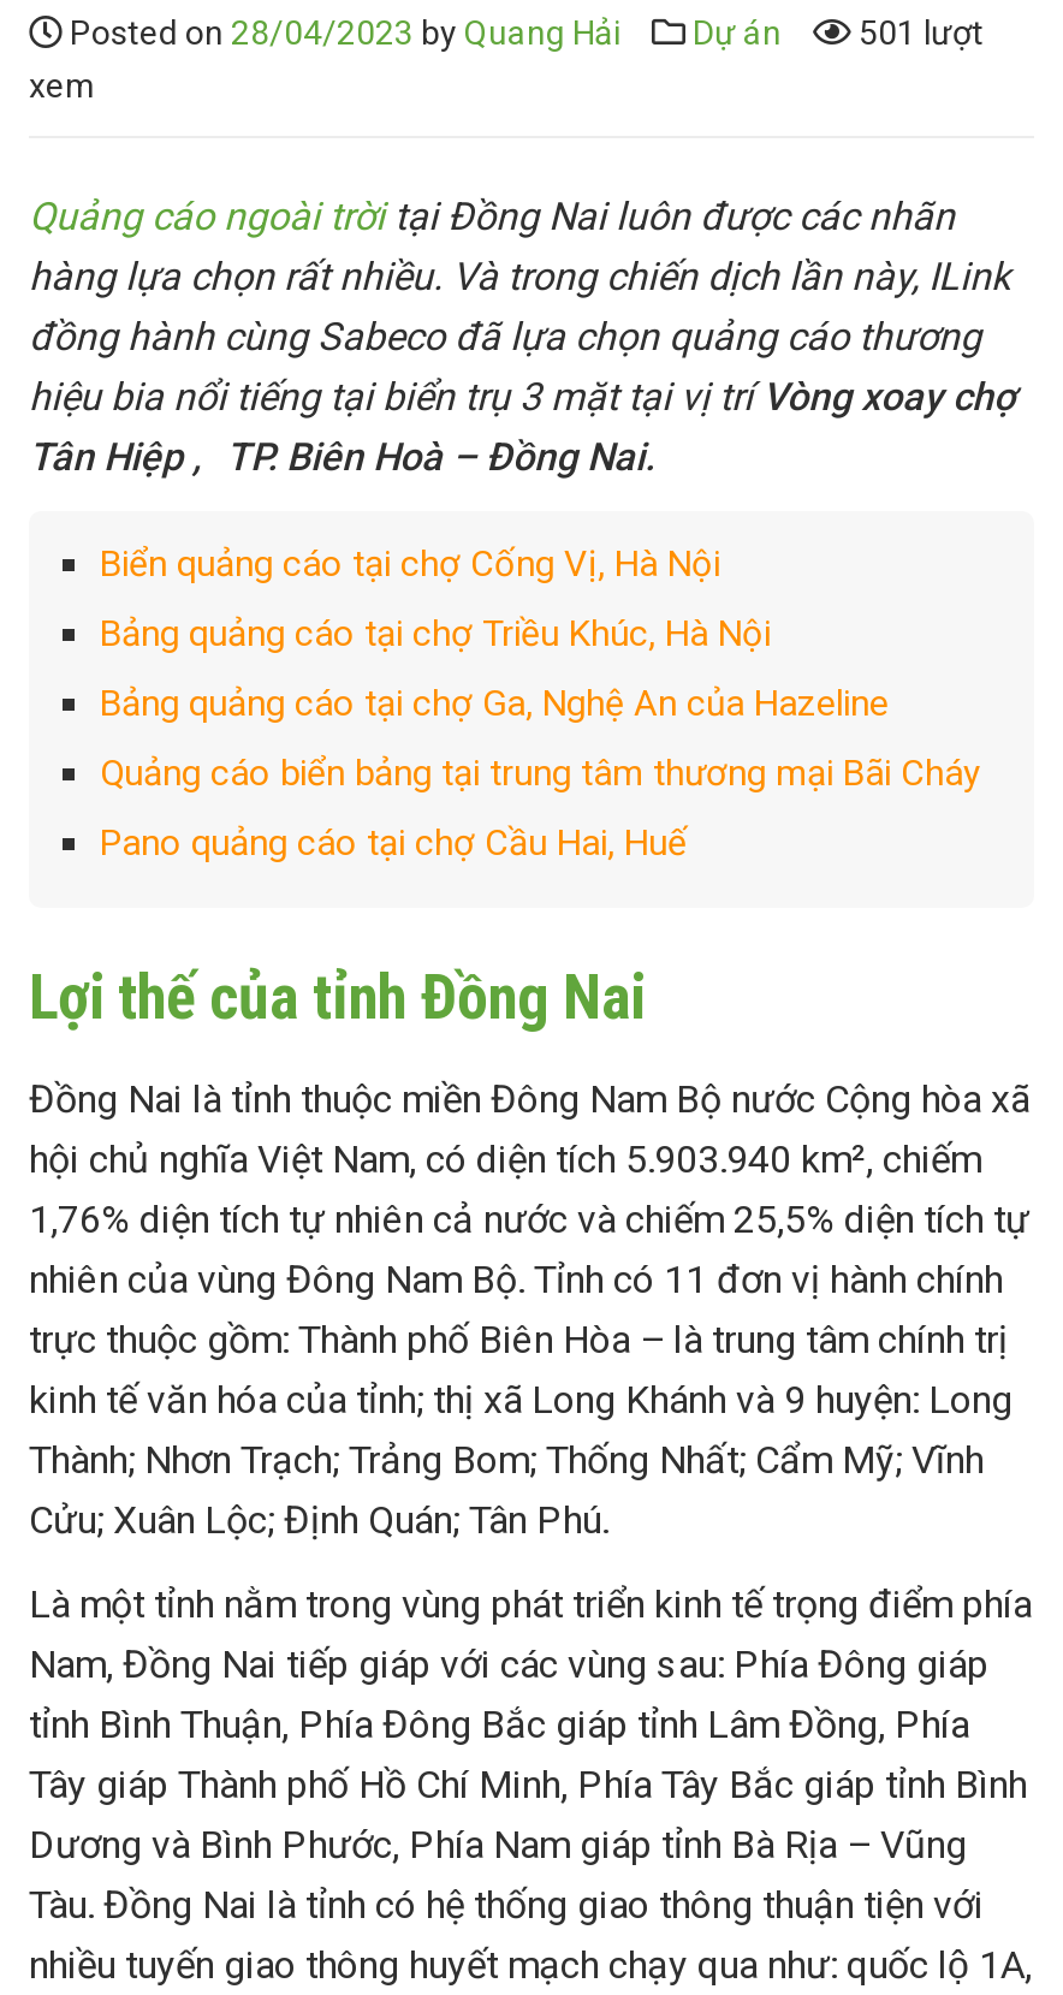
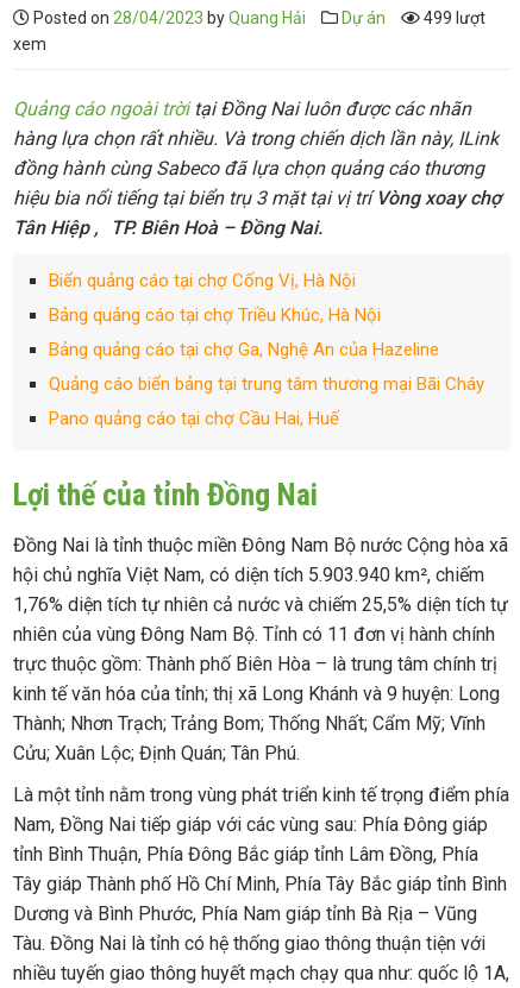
[70,13,984,52] Posted on 28/04/2023 by Quang Hải Dự án 501 lượt -> [33,8,485,27] Posted on 28/04/2023 by Quang Hải Dự án 499 lượt

